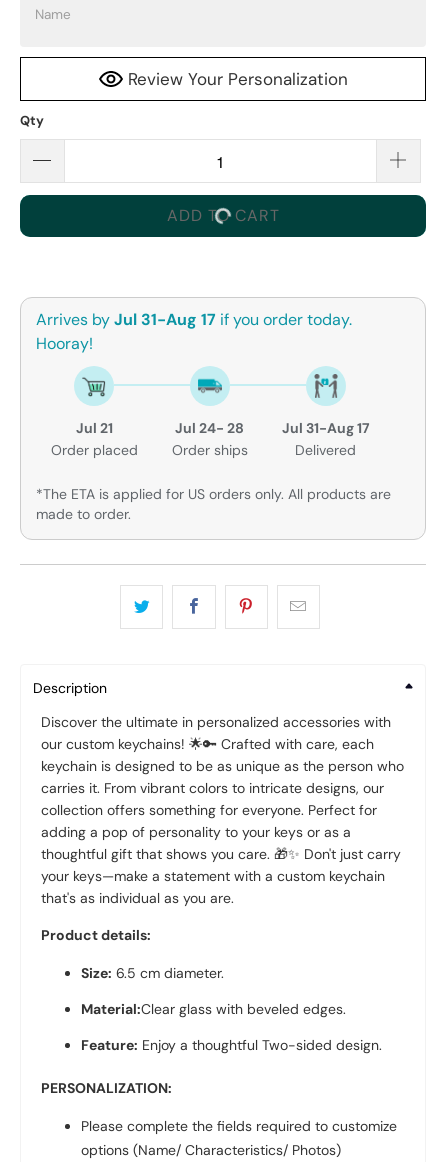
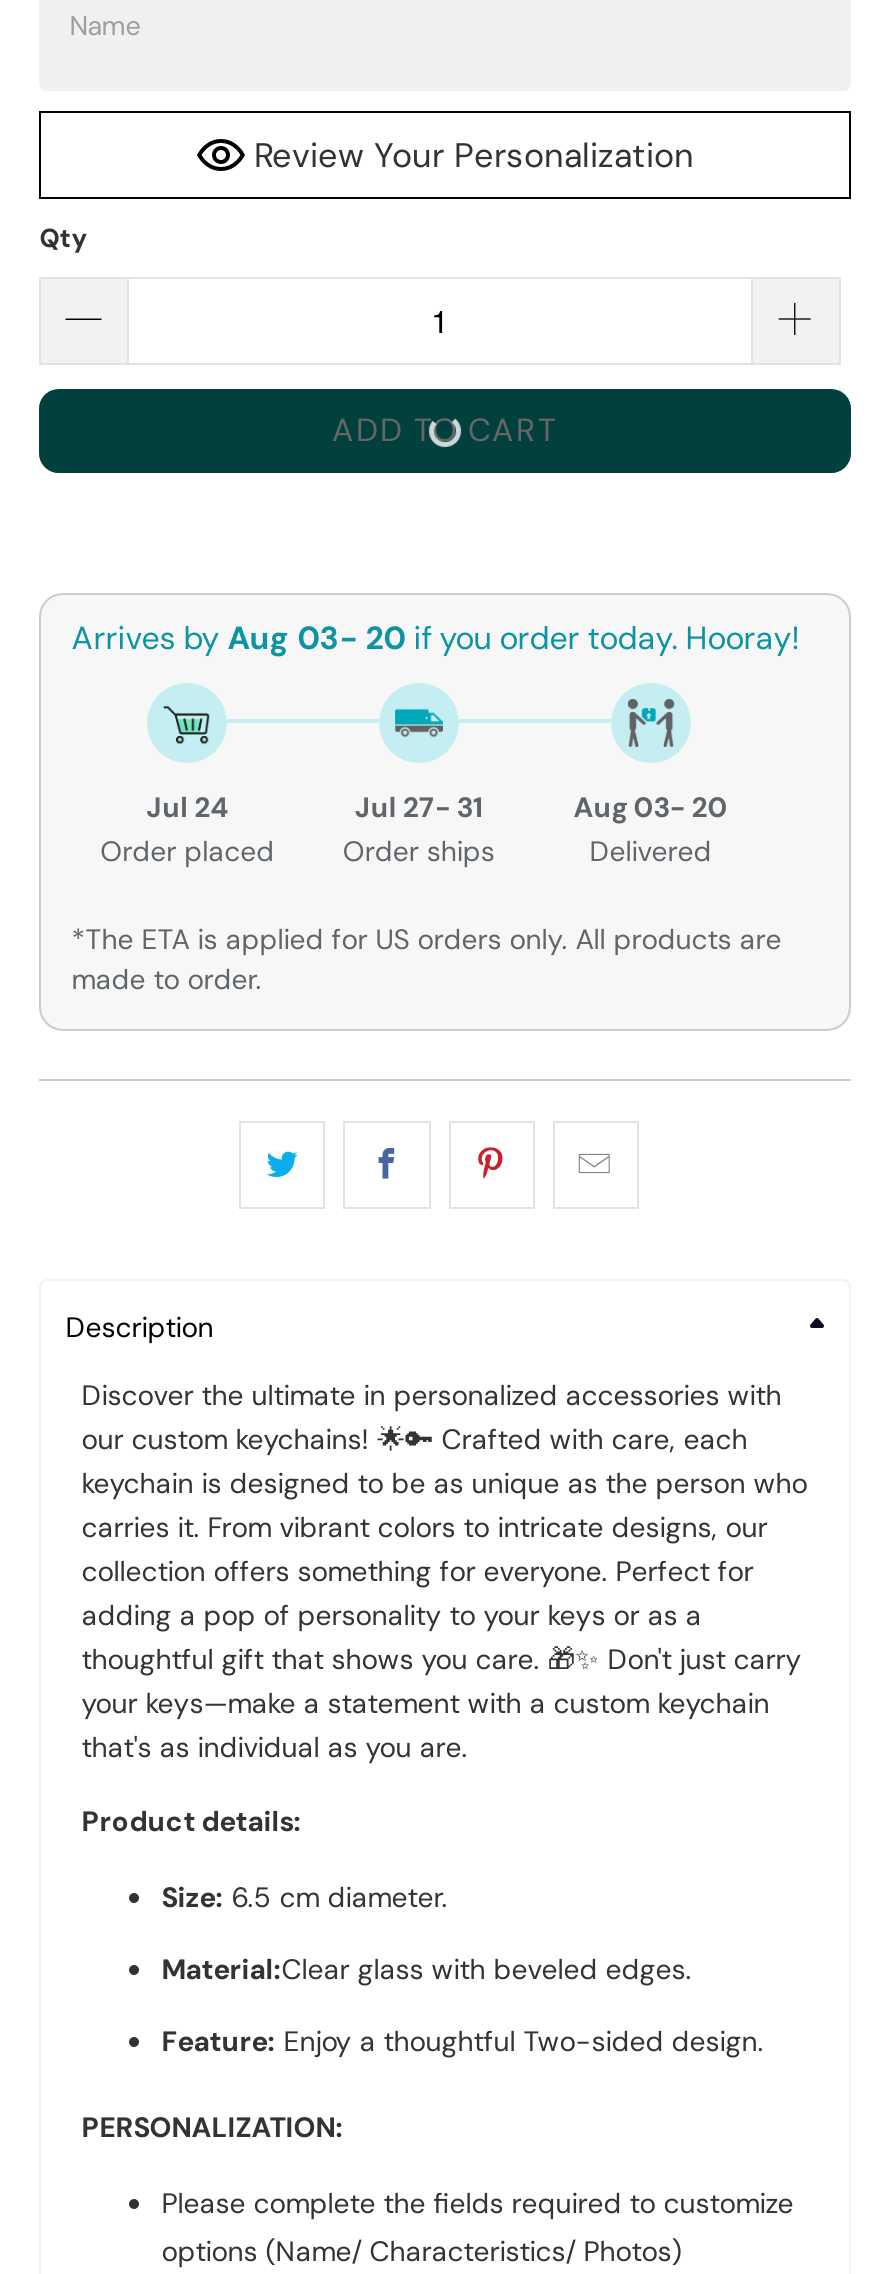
[36,309,352,354] Arrives by Jul 31-Aug 17 if you order today. | Hooray! -> [71,616,799,658] Arrives by Aug 03- 20 if you order today. Hooray!
[76,419,113,437] Jul 21 -> [146,788,228,824] Jul 24
[175,419,244,437] Jul 24- 28 -> [355,788,483,824] Jul 27- 31
[282,419,370,437] Jul 31-Aug 17 -> [573,788,727,824] Aug 03- 20

